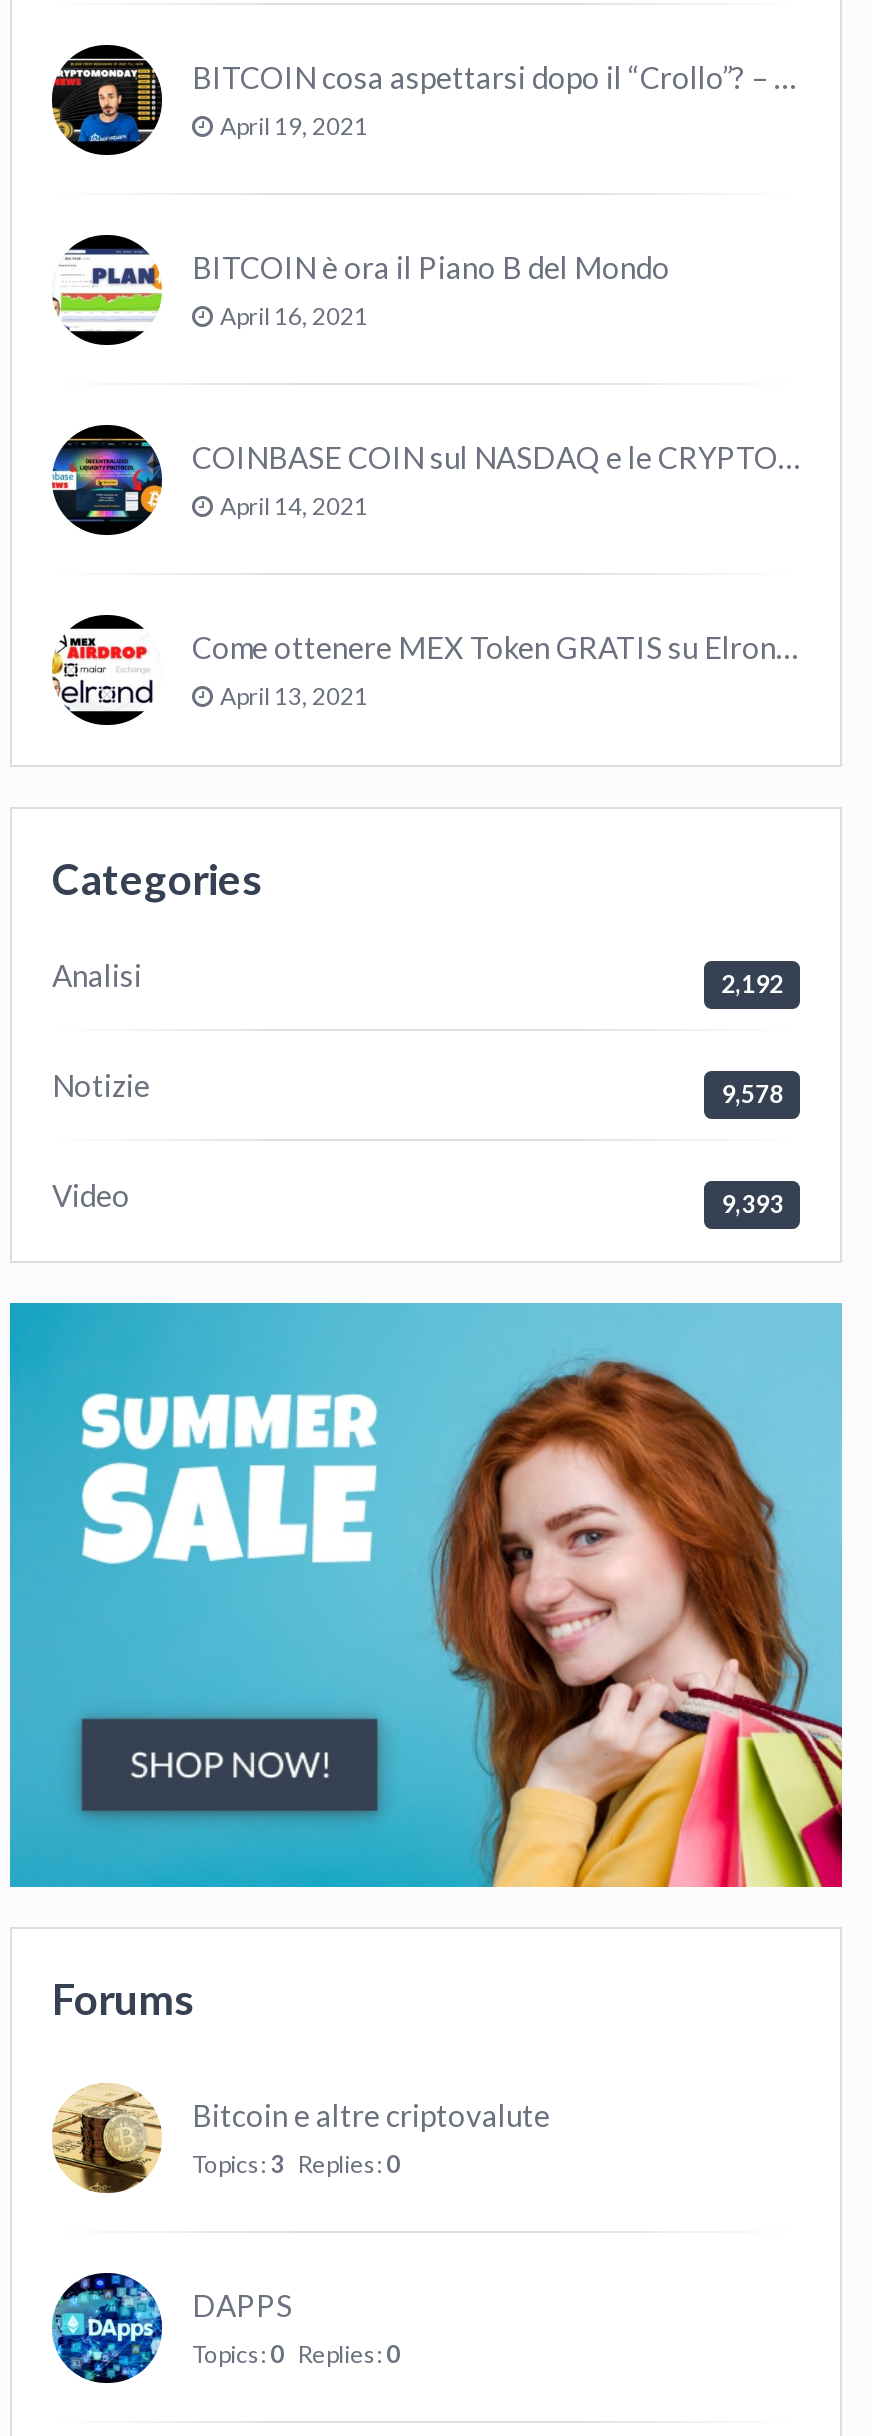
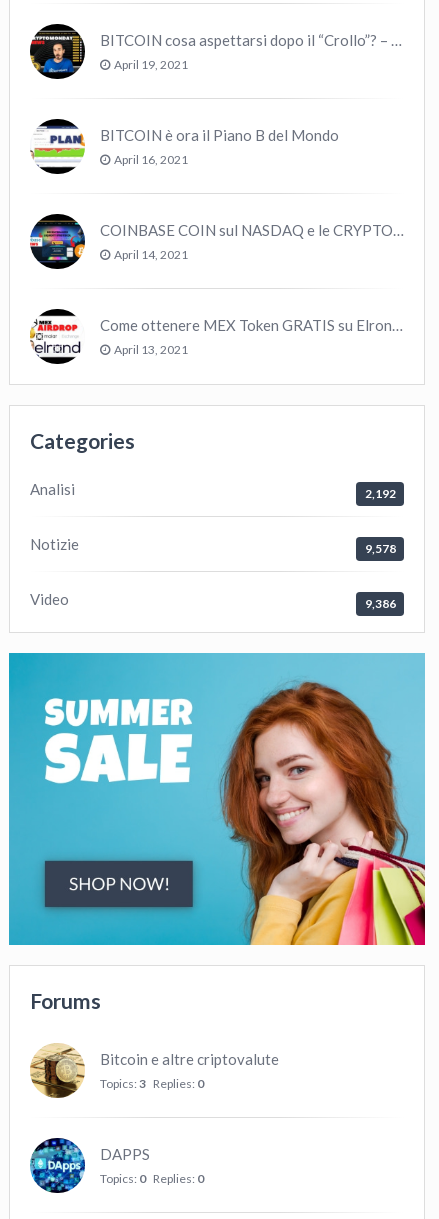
[721,1190,783,1220] 9,393 -> [365,596,396,611] 9,386

